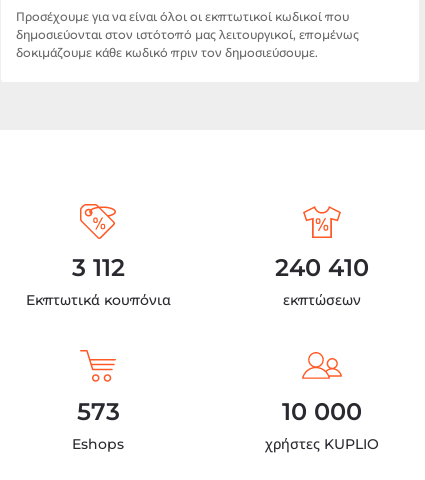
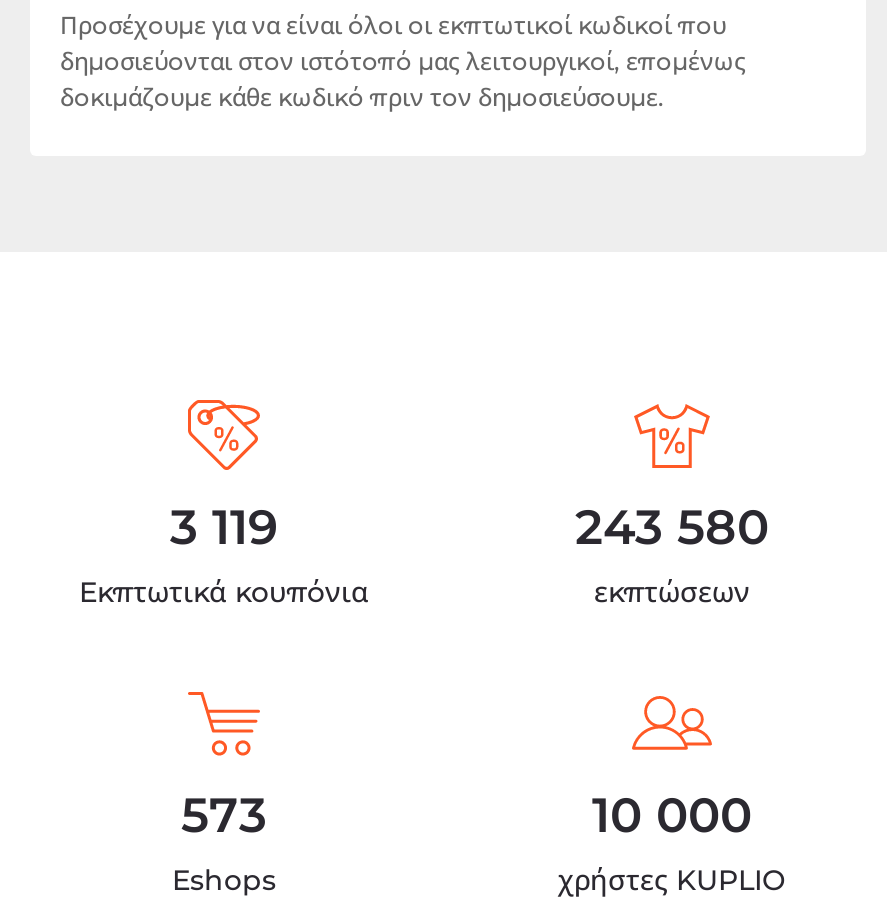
[71,253,124,282] 3 112 -> [170,498,278,556] 3 119
[275,253,369,282] 240 410 -> [575,498,769,556] 243 580

